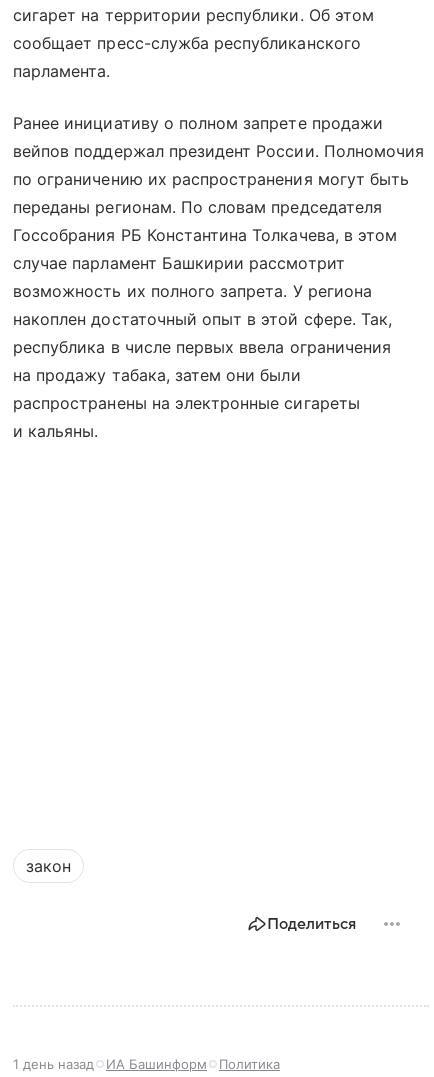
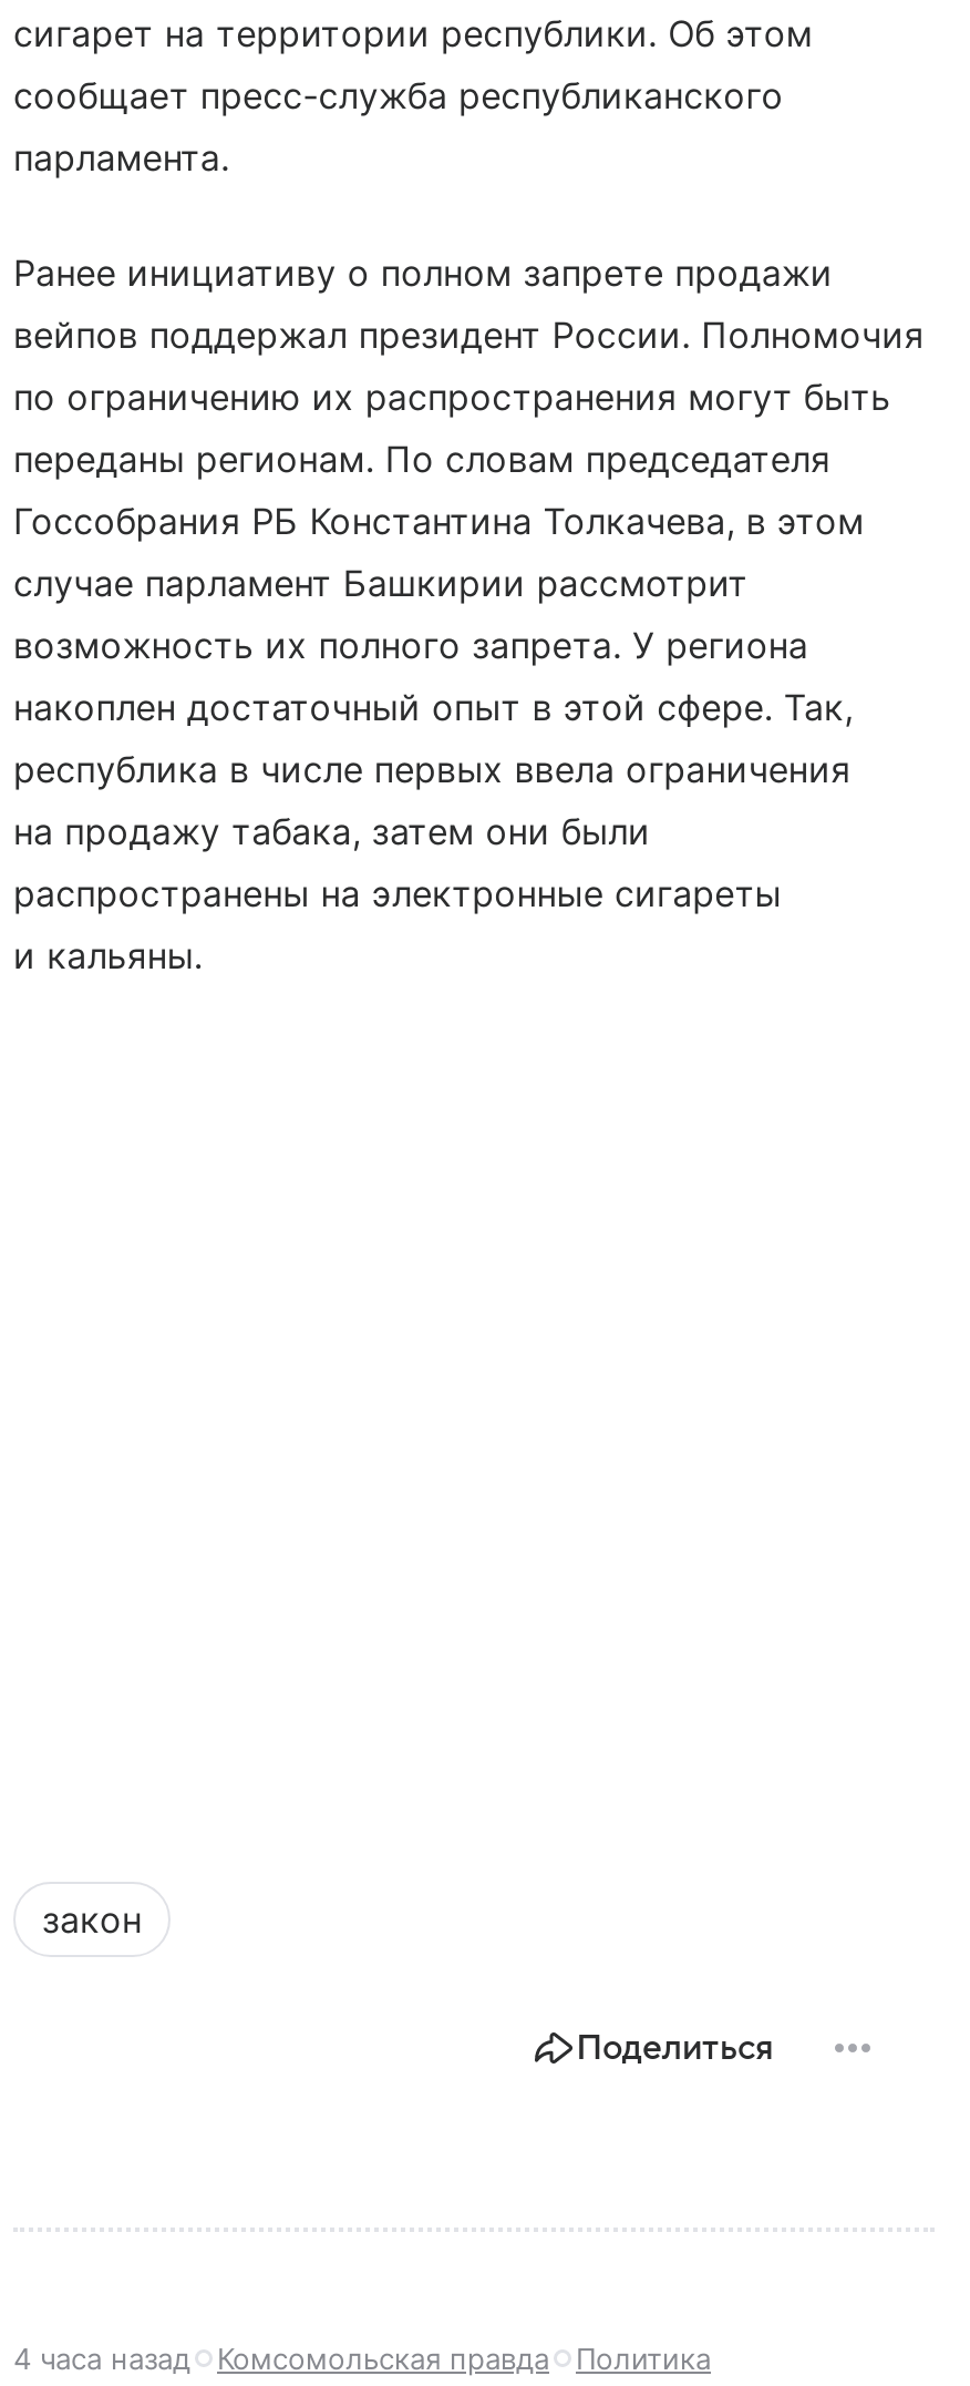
[13,1056,207,1072] 1 день назад | ИА Башинформ -> [13,2341,549,2376] 4 часа назад | Комсомольская правда

